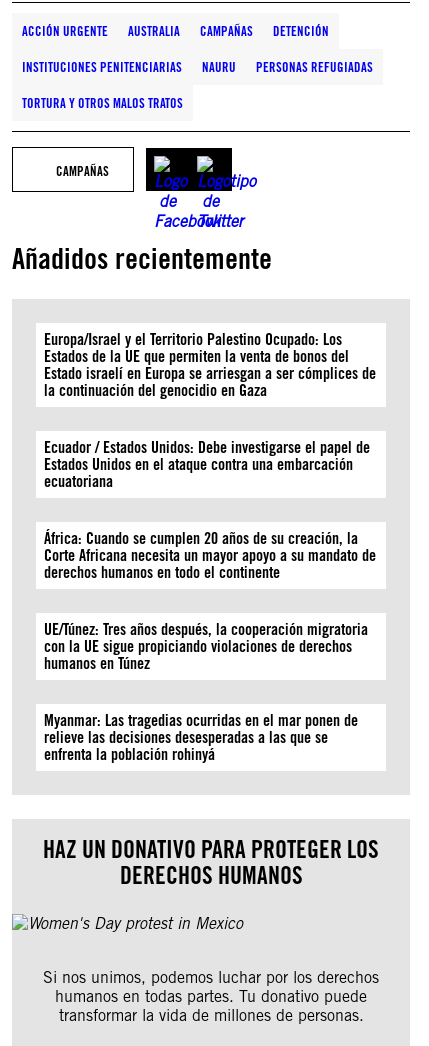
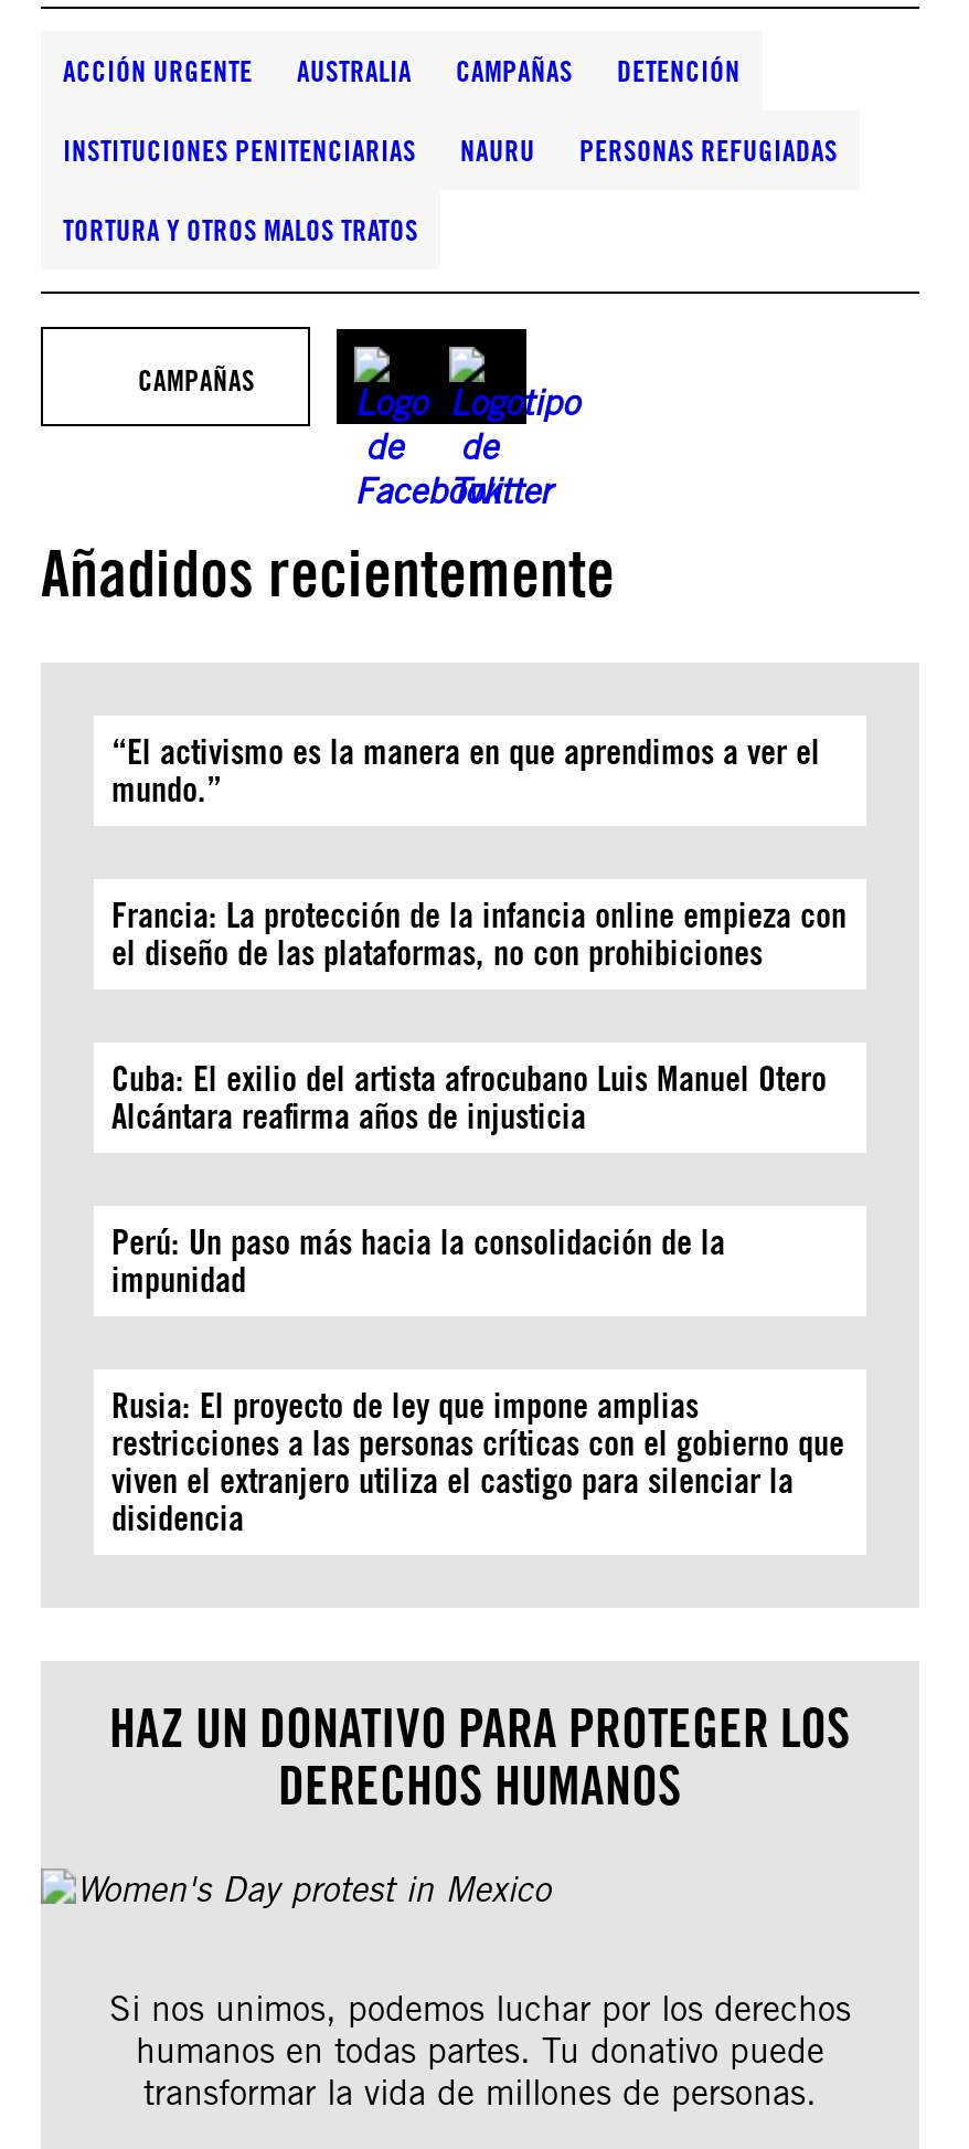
[44,330,376,400] Europa/Israel y el Territorio Palestino Ocupado: Los | Estados de la UE que permiten la venta de bonos del | Estado israelí en Europa se arriesgan a ser cómplices de | la continuación del genocidio en Gaza -> [111,731,820,811] “El activismo es la manera en que aprendimos a ver el | mundo.”
[44,438,370,491] Ecuador / Estados Unidos: Debe investigarse el papel de | Estados Unidos en el ataque contra una embarcación | ecuatoriana -> [111,894,846,974] Francia: La protección de la infancia online empieza con | el diseño de las plataformas, no con prohibiciones
[44,529,376,582] África: Cuando se cumplen 20 años de su creación, la | Corte Africana necesita un mayor apoyo a su mandato de | derechos humanos en todo el continente -> [111,1058,827,1137] Cuba: El exilio del artista afrocubano Luis Manuel Otero | Alcántara reafirma años de injusticia
[44,620,368,673] UE/Túnez: Tres años después, la cooperación migratoria | con la UE sigue propiciando violaciones de derechos | humanos en Túnez -> [111,1221,725,1301] Perú: Un paso más hacia la consolidación de la | impunidad
[44,711,358,764] Myanmar: Las tragedias ocurridas en el mar ponen de | relieve las decisiones desesperadas a las que se | enfrenta la población rohinyá -> [111,1385,844,1539] Rusia: El proyecto de ley que impone amplias | restricciones a las personas críticas con el gobierno que | viven el extranjero utiliza el castigo para silenciar la | disidencia

